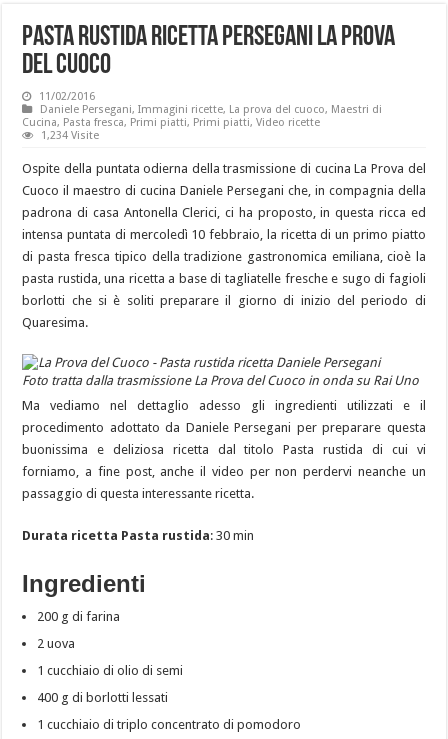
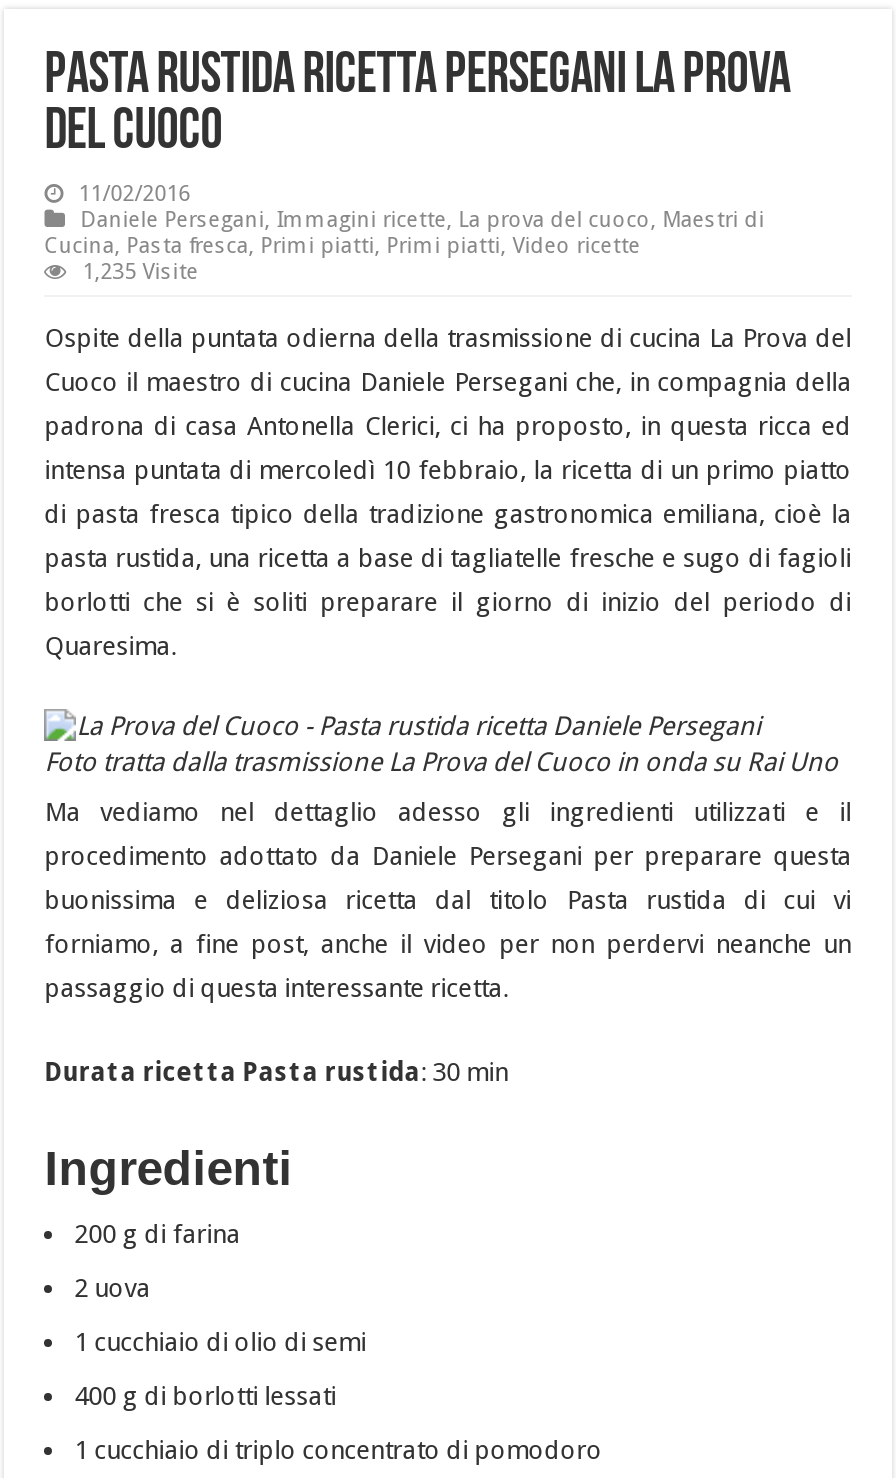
[41,129,99,142] 1,234 Visite -> [82,259,198,285] 1,235 Visite

